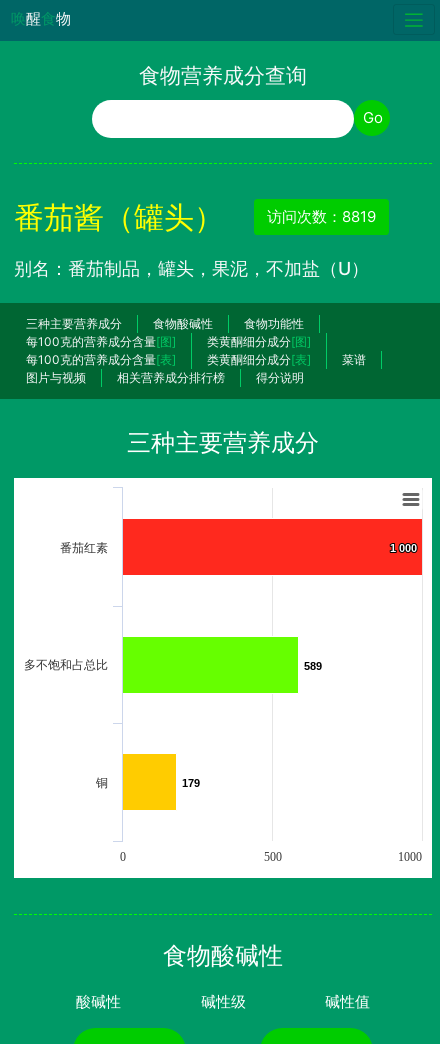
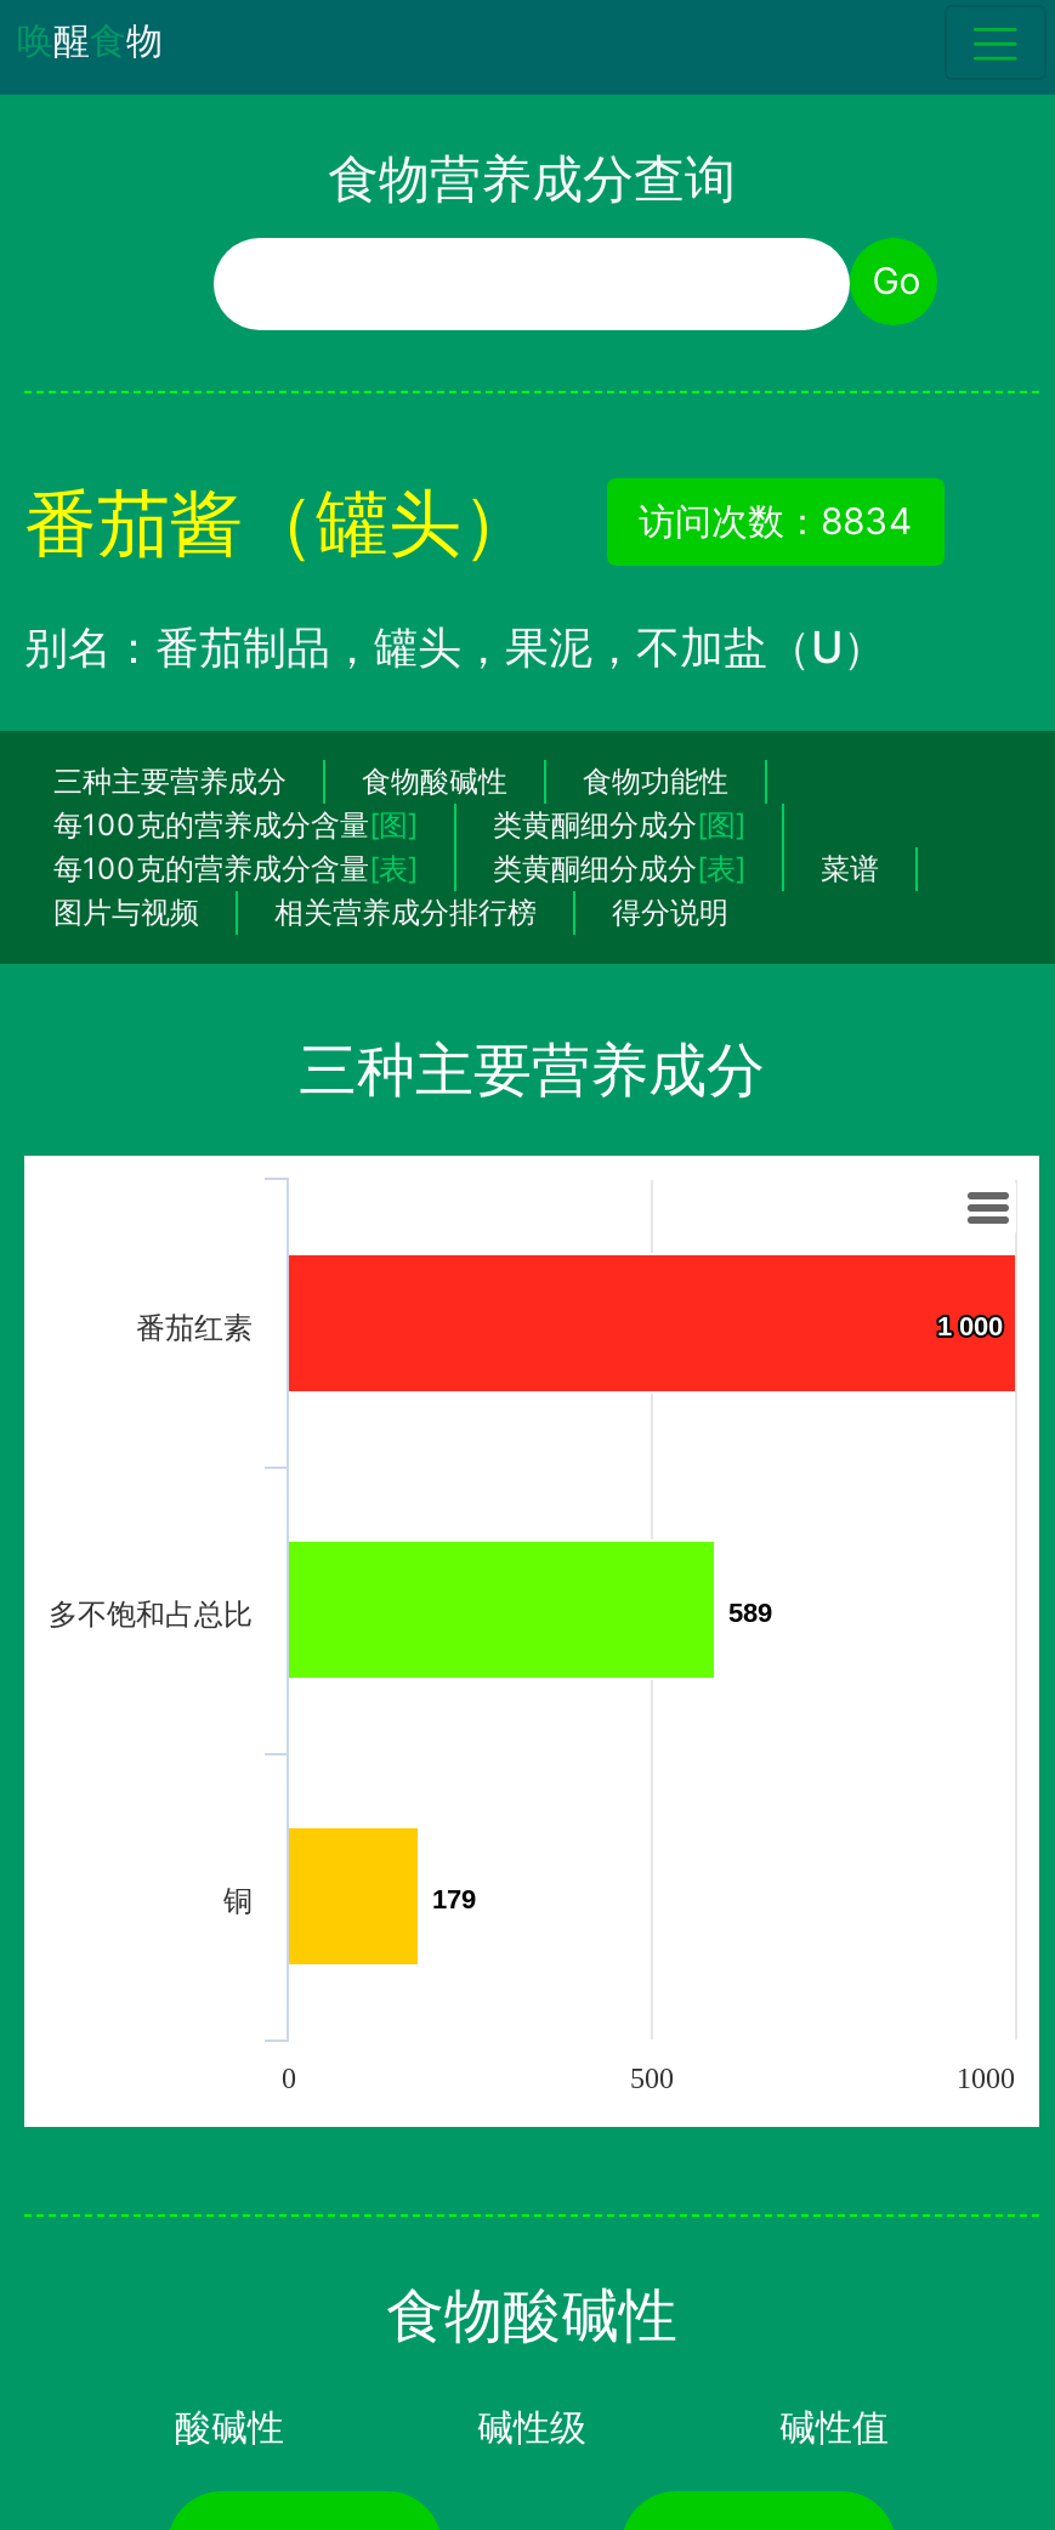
[267,206,376,225] 访问次数：8819 -> [639,497,913,543] 访问次数：8834

